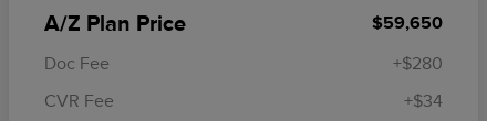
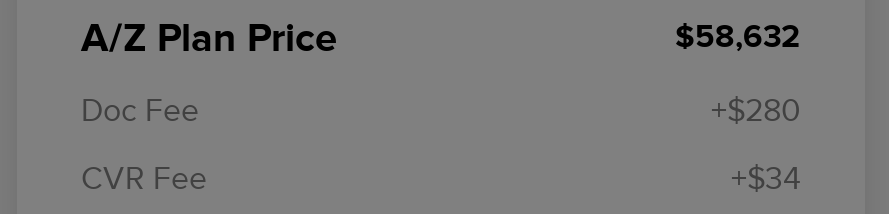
[372,13,443,33] $59,650 -> [675,19,801,55] $58,632

